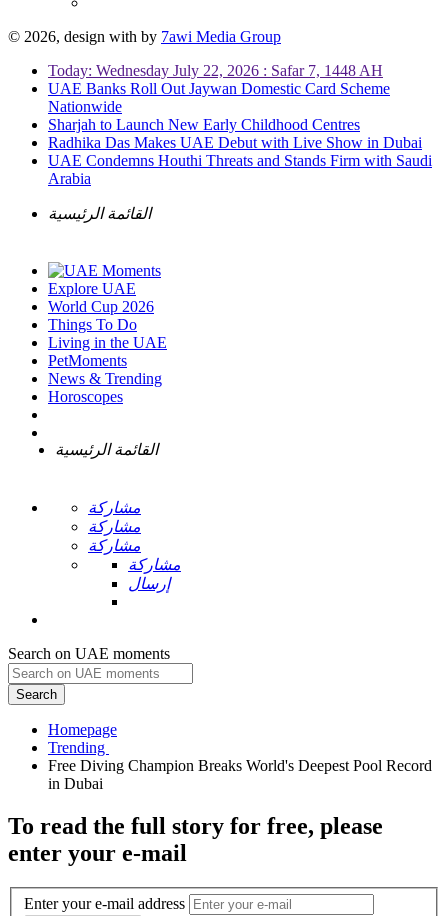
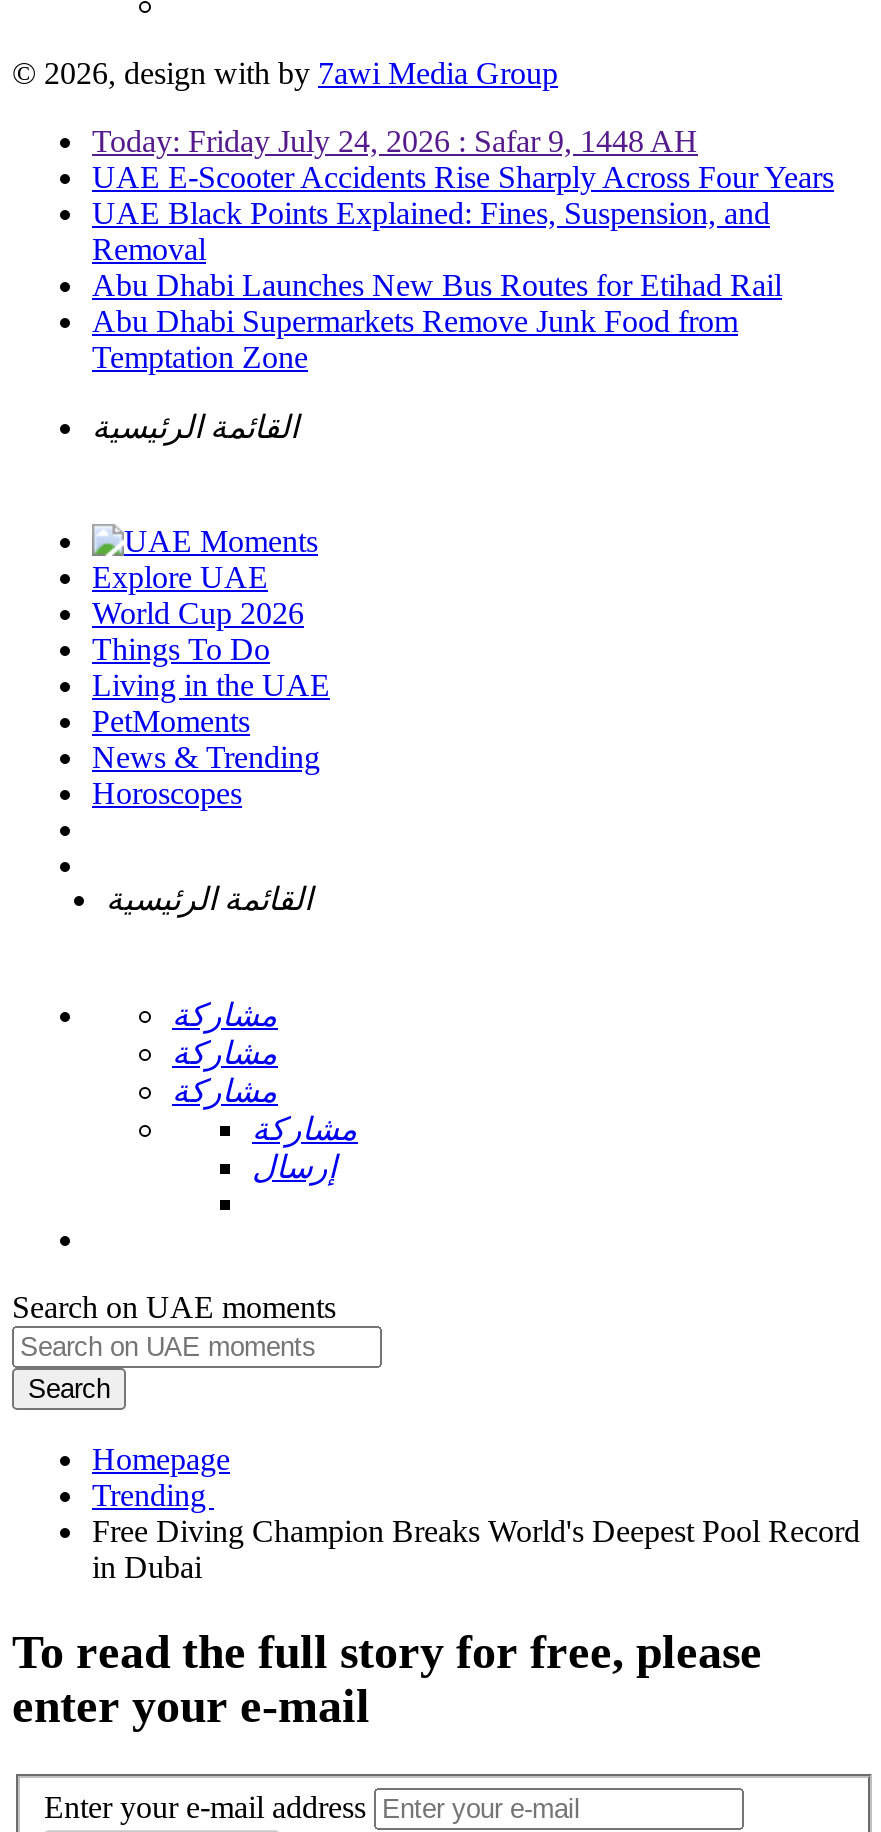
[48,62,432,187] Today: Wednesday July 22, 2026 : Safar 7, 1448 AH | UAE Banks Roll Out Jaywan Domestic Card Scheme | Nationwide | Sharjah to Launch New Early Childhood Centres | Radhika Das Makes UAE Debut with Live Show in Dubai | UAE Condemns Houthi Threats and Stands Firm with Saudi | Arabia -> [92,124,834,374] Today: Friday July 24, 2026 : Safar 9, 1448 AH | UAE E-Scooter Accidents Rise Sharply Across Four Years | UAE Black Points Explained: Fines, Suspension, and | Removal | Abu Dhabi Launches New Bus Routes for Etihad Rail | Abu Dhabi Supermarkets Remove Junk Food from | Temptation Zone

